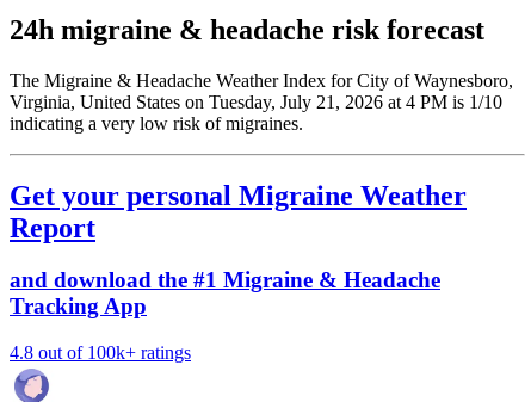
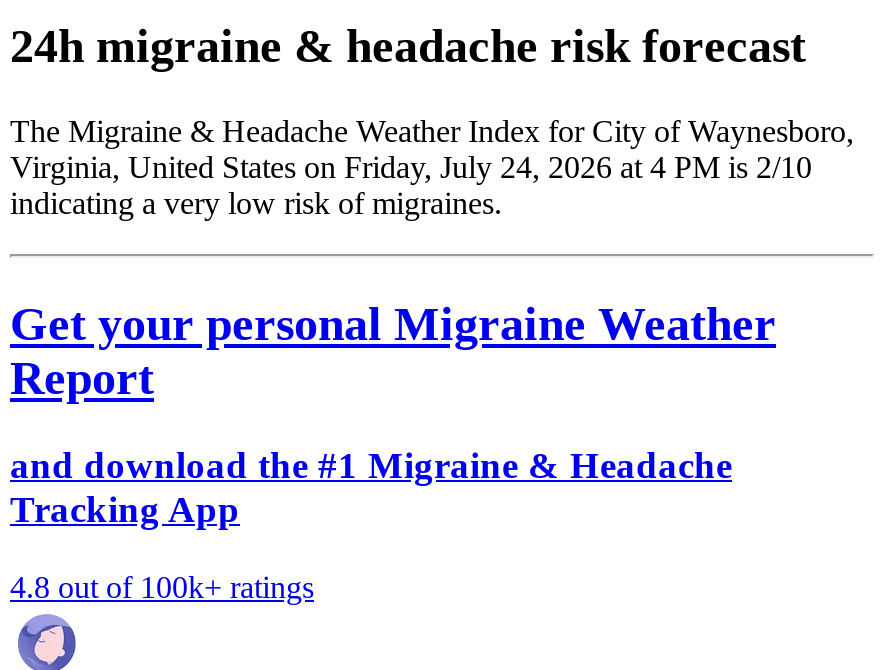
[10,91,502,112] Virginia, United States on Tuesday, July 21, 2026 at 4 PM is 1/10 -> [10,149,812,183] Virginia, United States on Friday, July 24, 2026 at 4 PM is 2/10

